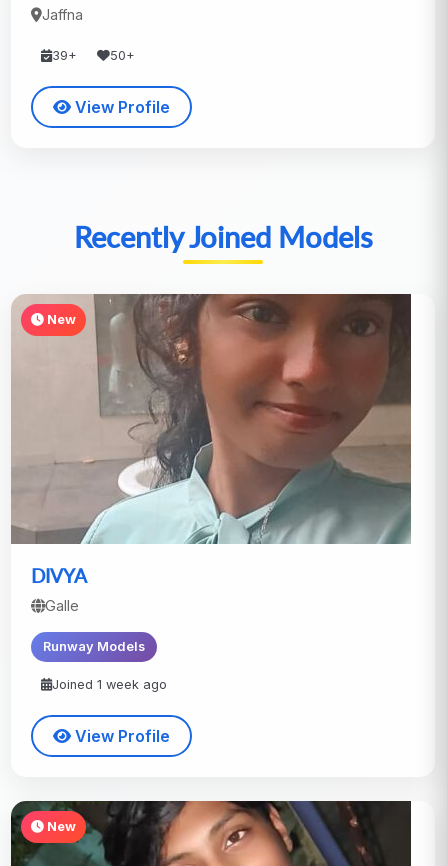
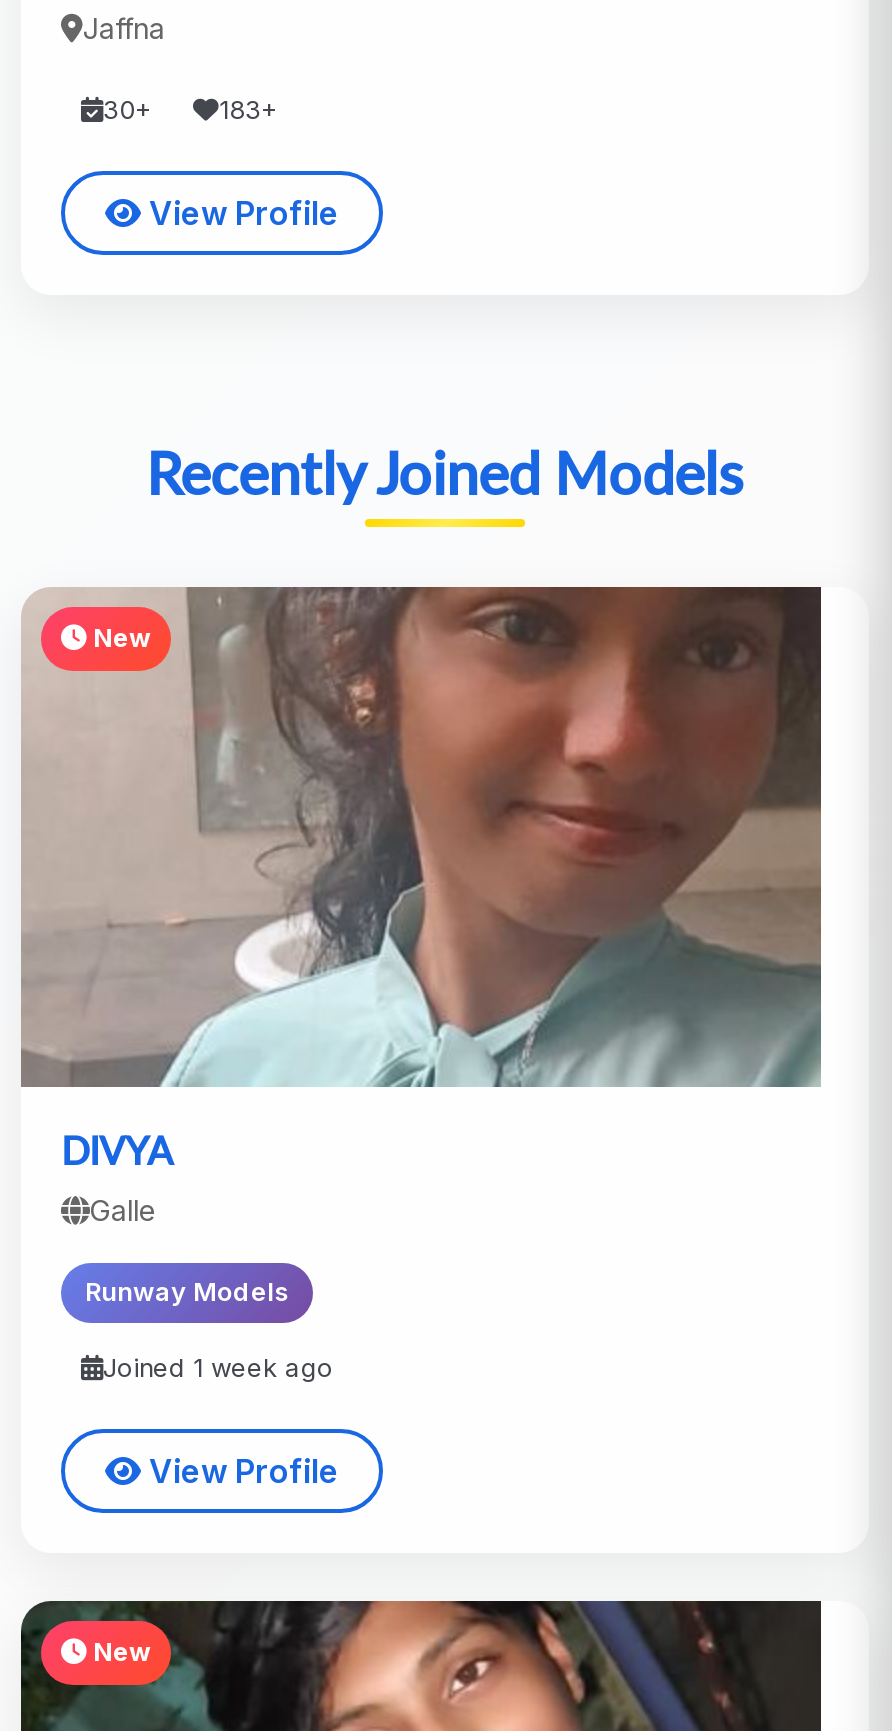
[52,48,77,63] 39+ -> [103,95,153,125] 30+
[110,48,135,63] 50+ -> [219,95,279,125] 183+

